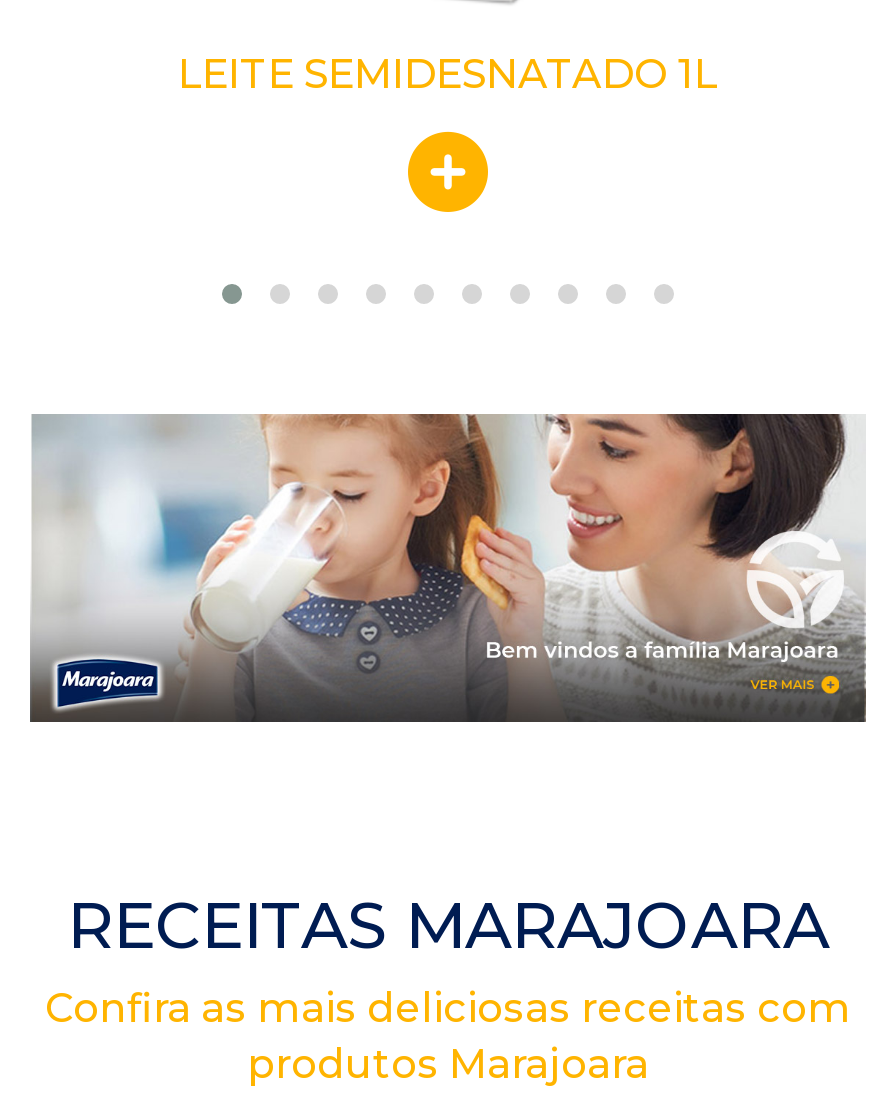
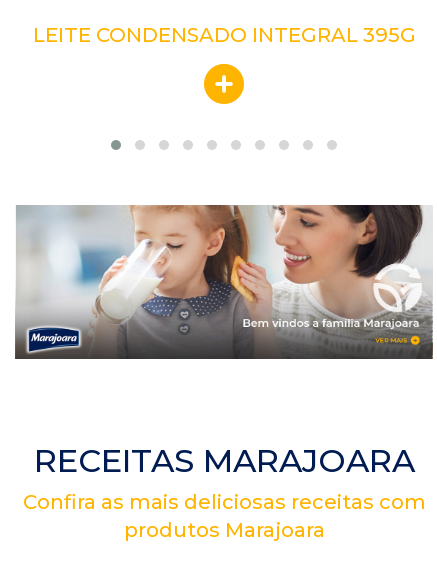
[178,50,718,98] LEITE SEMIDESNATADO 1L -> [32,23,415,47] LEITE CONDENSADO INTEGRAL 395G

